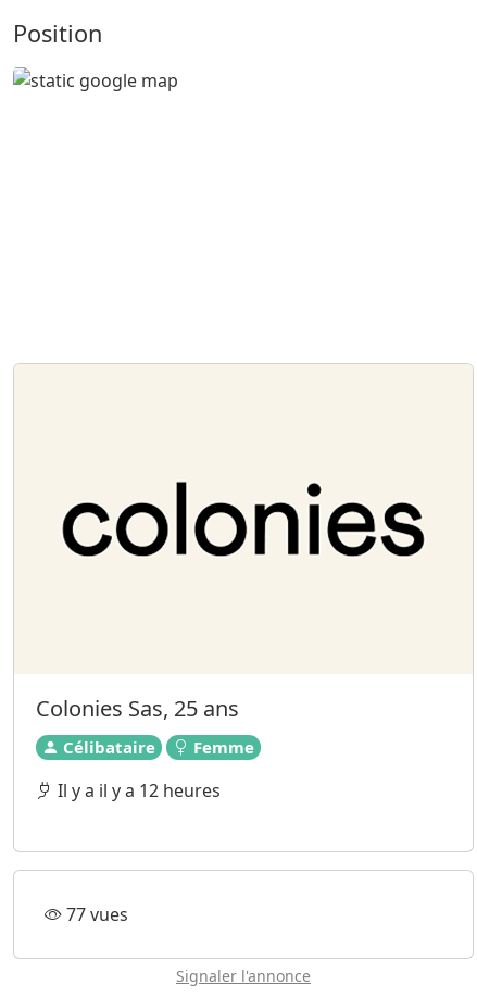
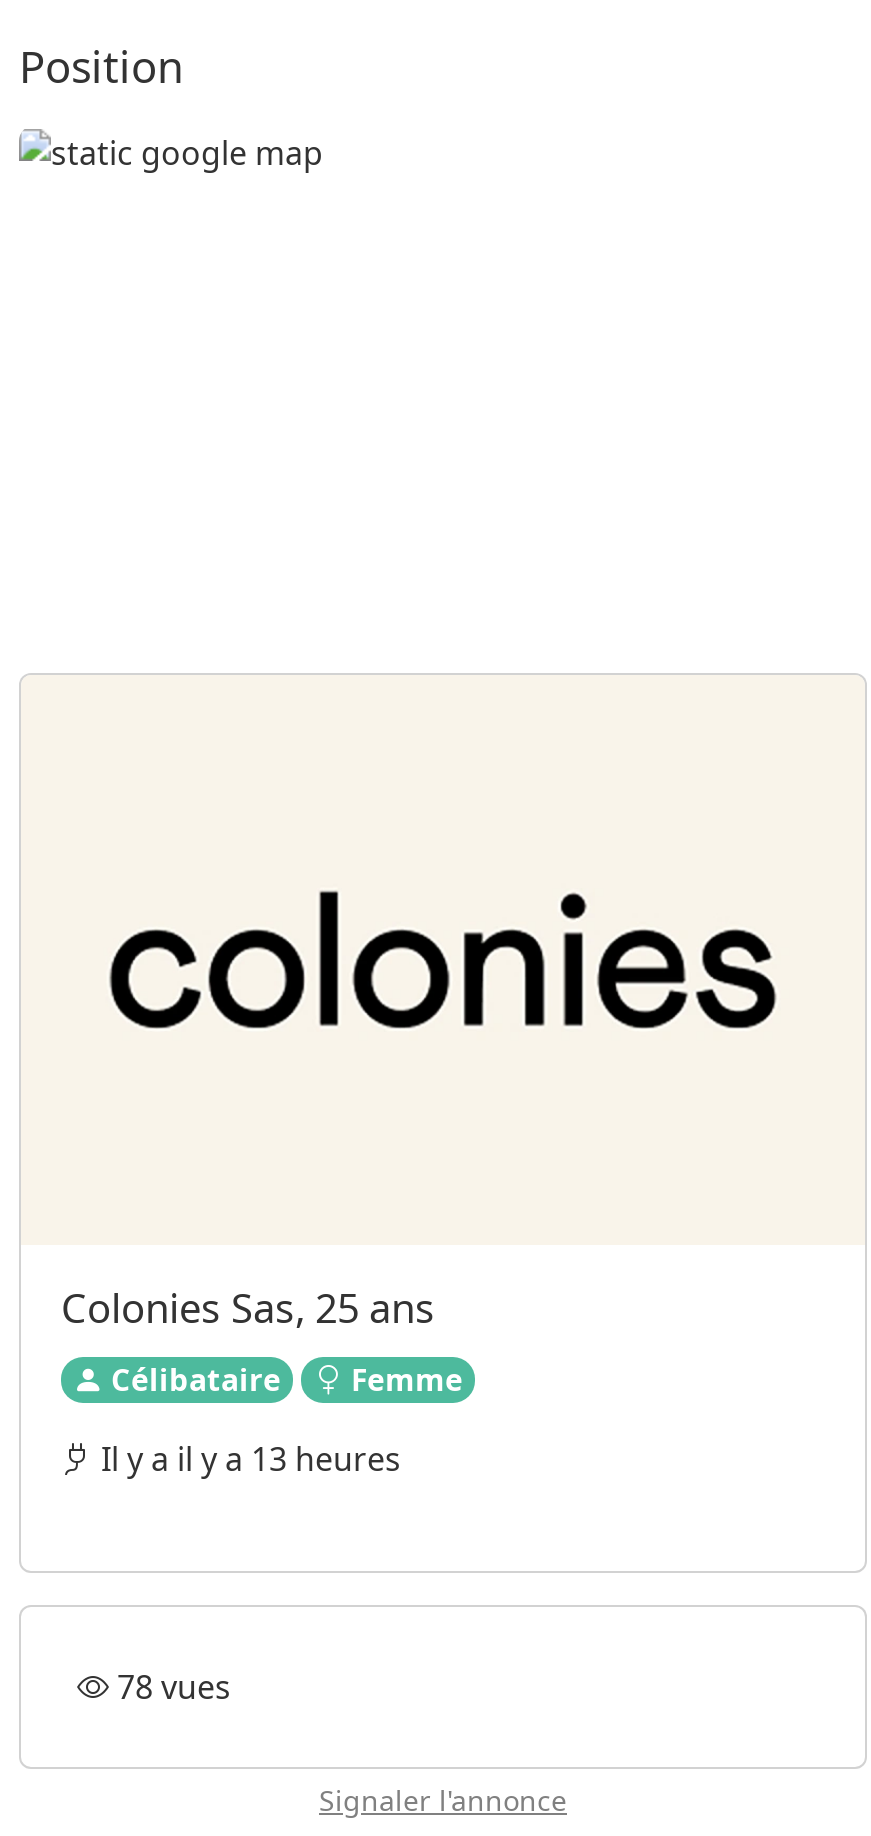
[53,778,221,802] Il y a il y a 12 heures -> [93,1436,401,1480] Il y a il y a 13 heures
[62,902,128,926] 77 vues -> [109,1664,231,1708] 78 vues

